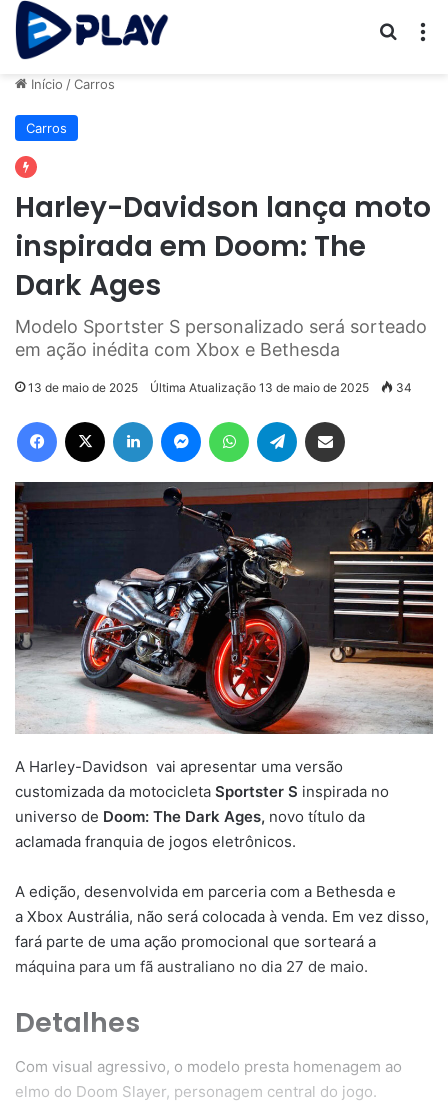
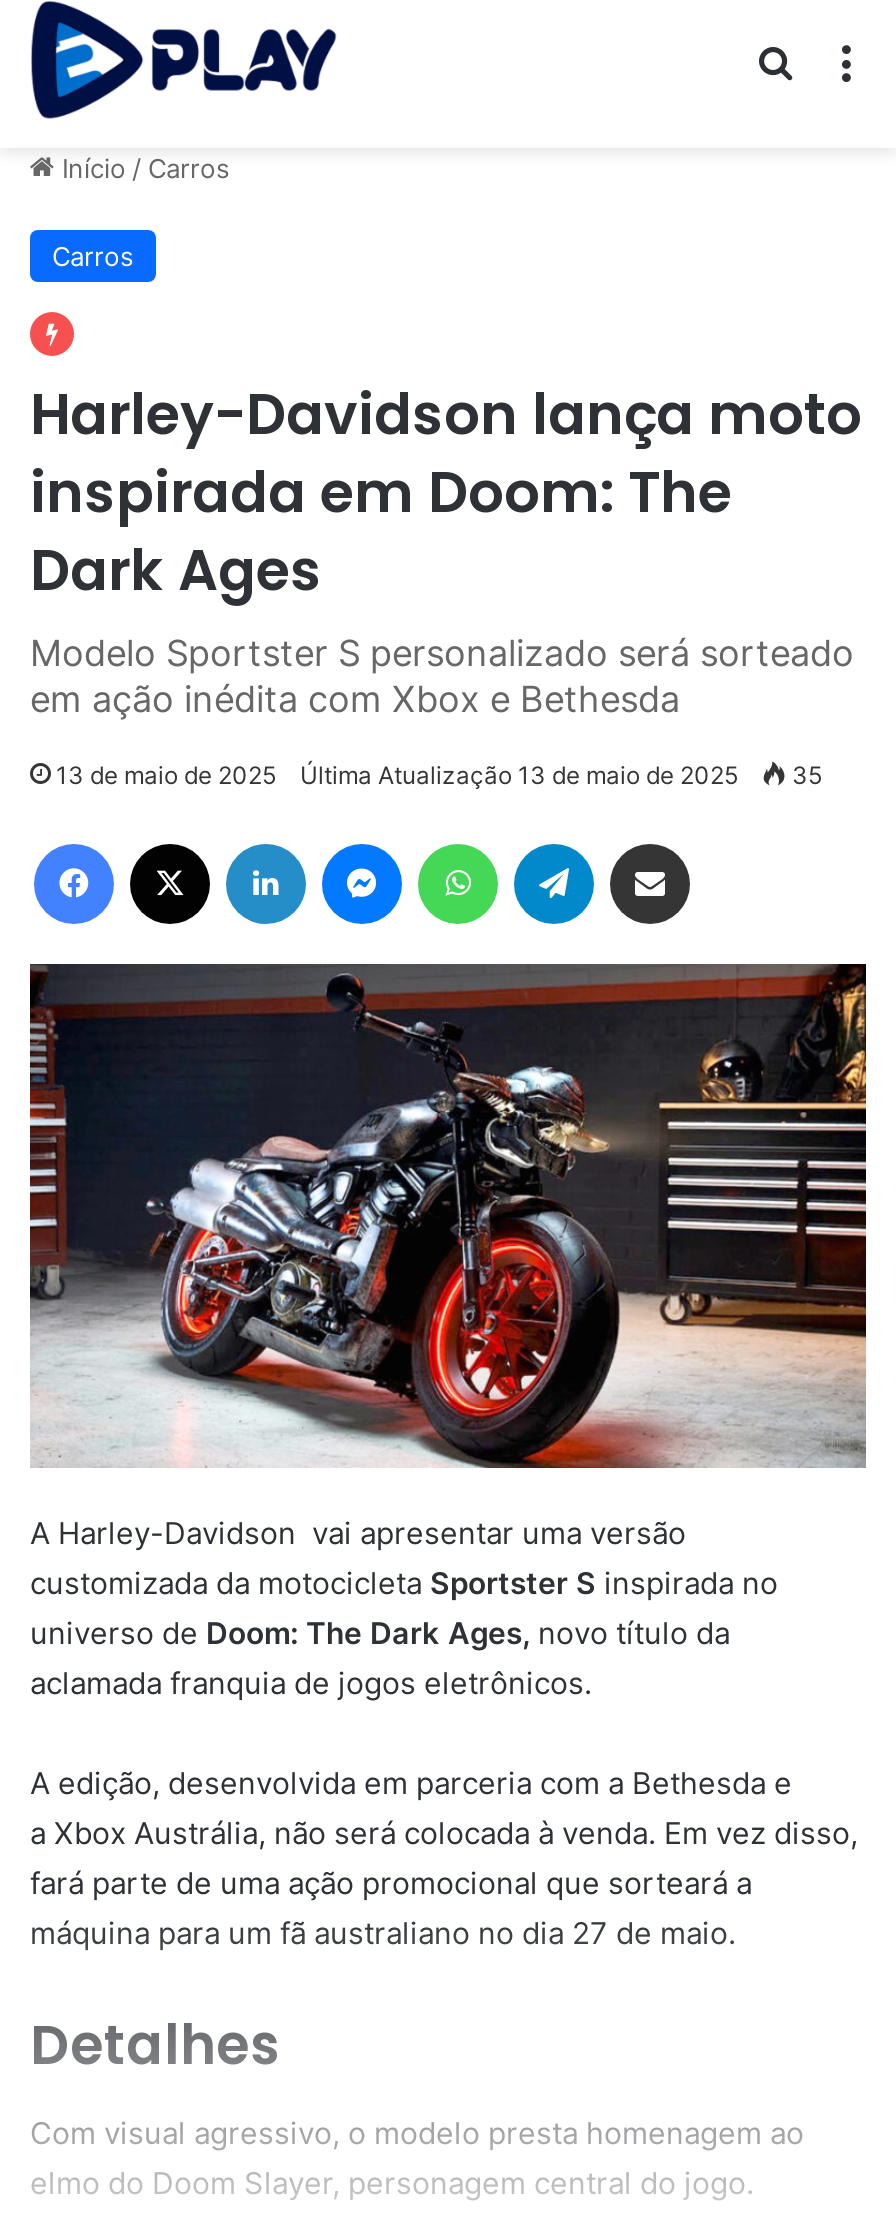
[28,380,412,395] 13 de maio de 2025 Última Atualização 13 de maio de 2025 34 -> [56,760,822,790] 13 de maio de 2025 Última Atualização 13 de maio de 2025 35

